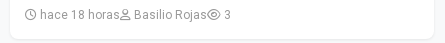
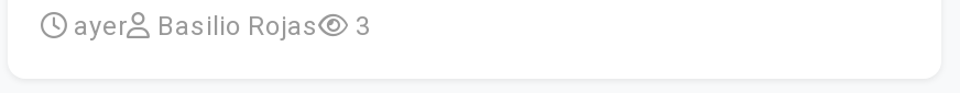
[37,8,120,22] hace 18 horas -> [67,11,127,42] ayer

